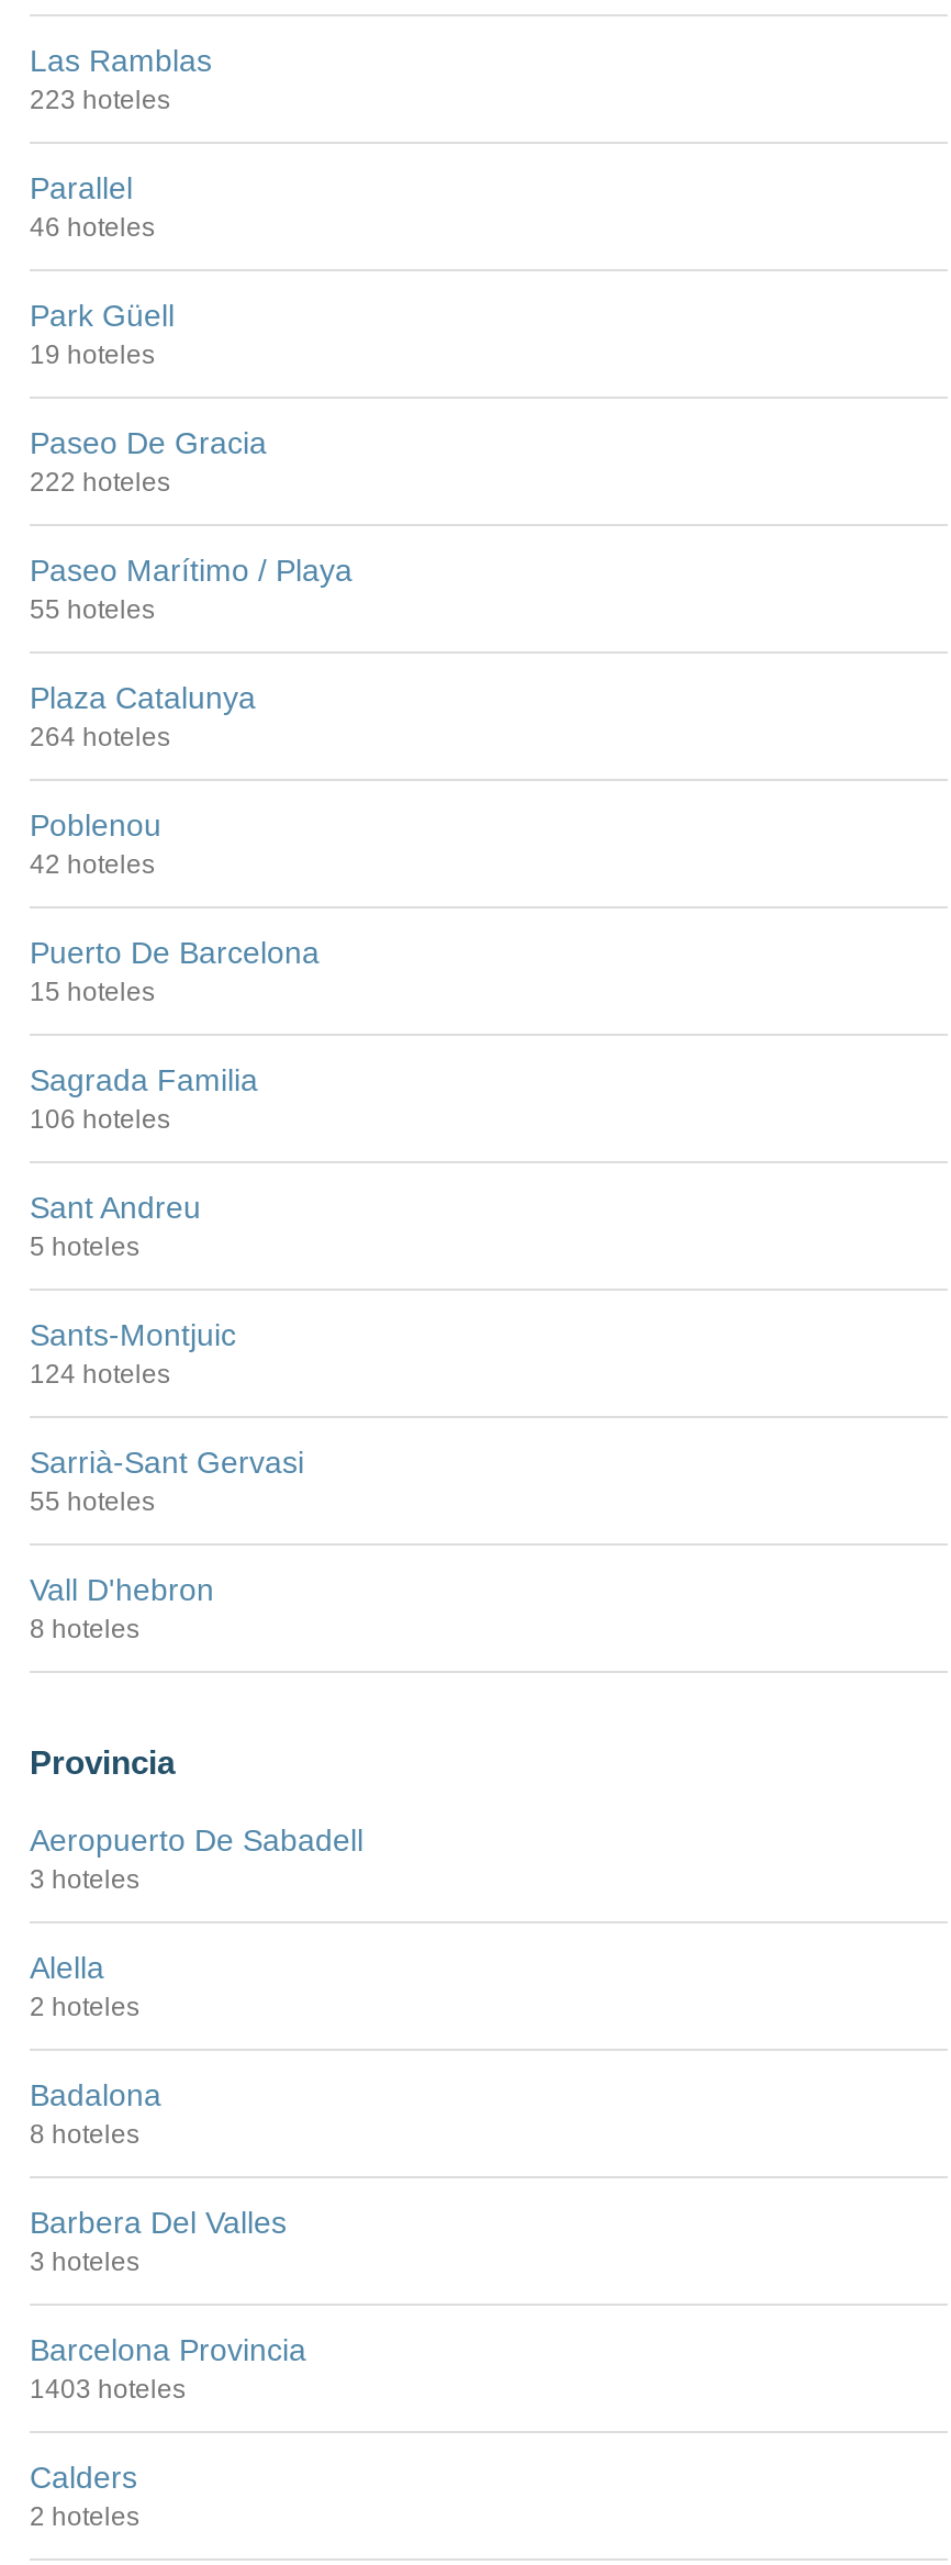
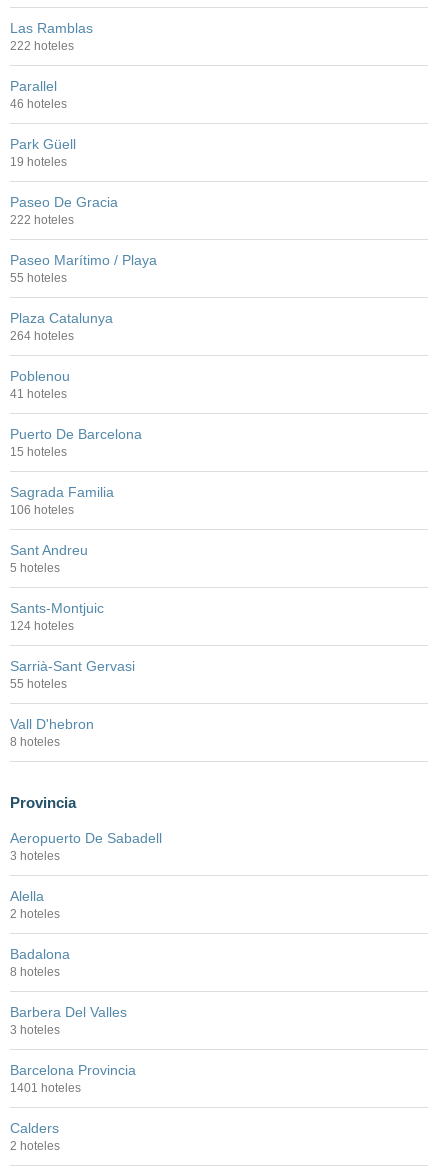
[30,84,170,115] 223 hoteles -> [10,39,74,53] 222 hoteles
[30,849,155,880] 42 hoteles -> [10,387,67,401] 41 hoteles
[30,2374,186,2404] 1403 hoteles -> [10,1081,81,1095] 1401 hoteles

